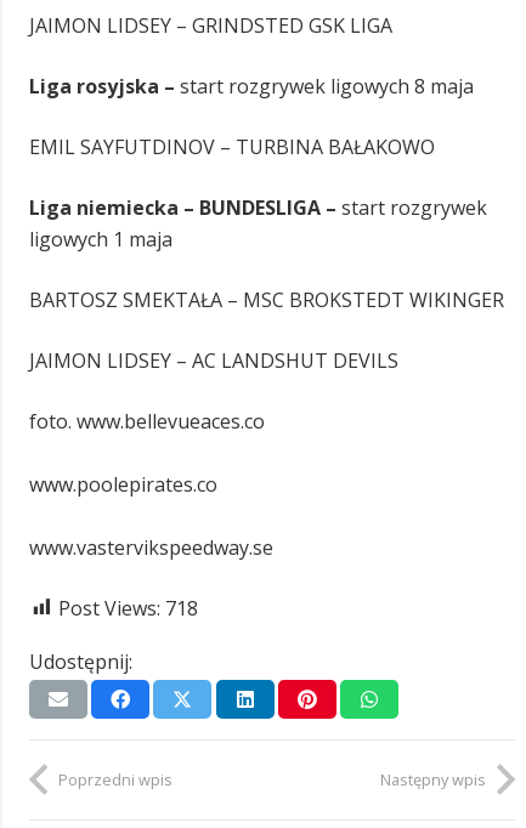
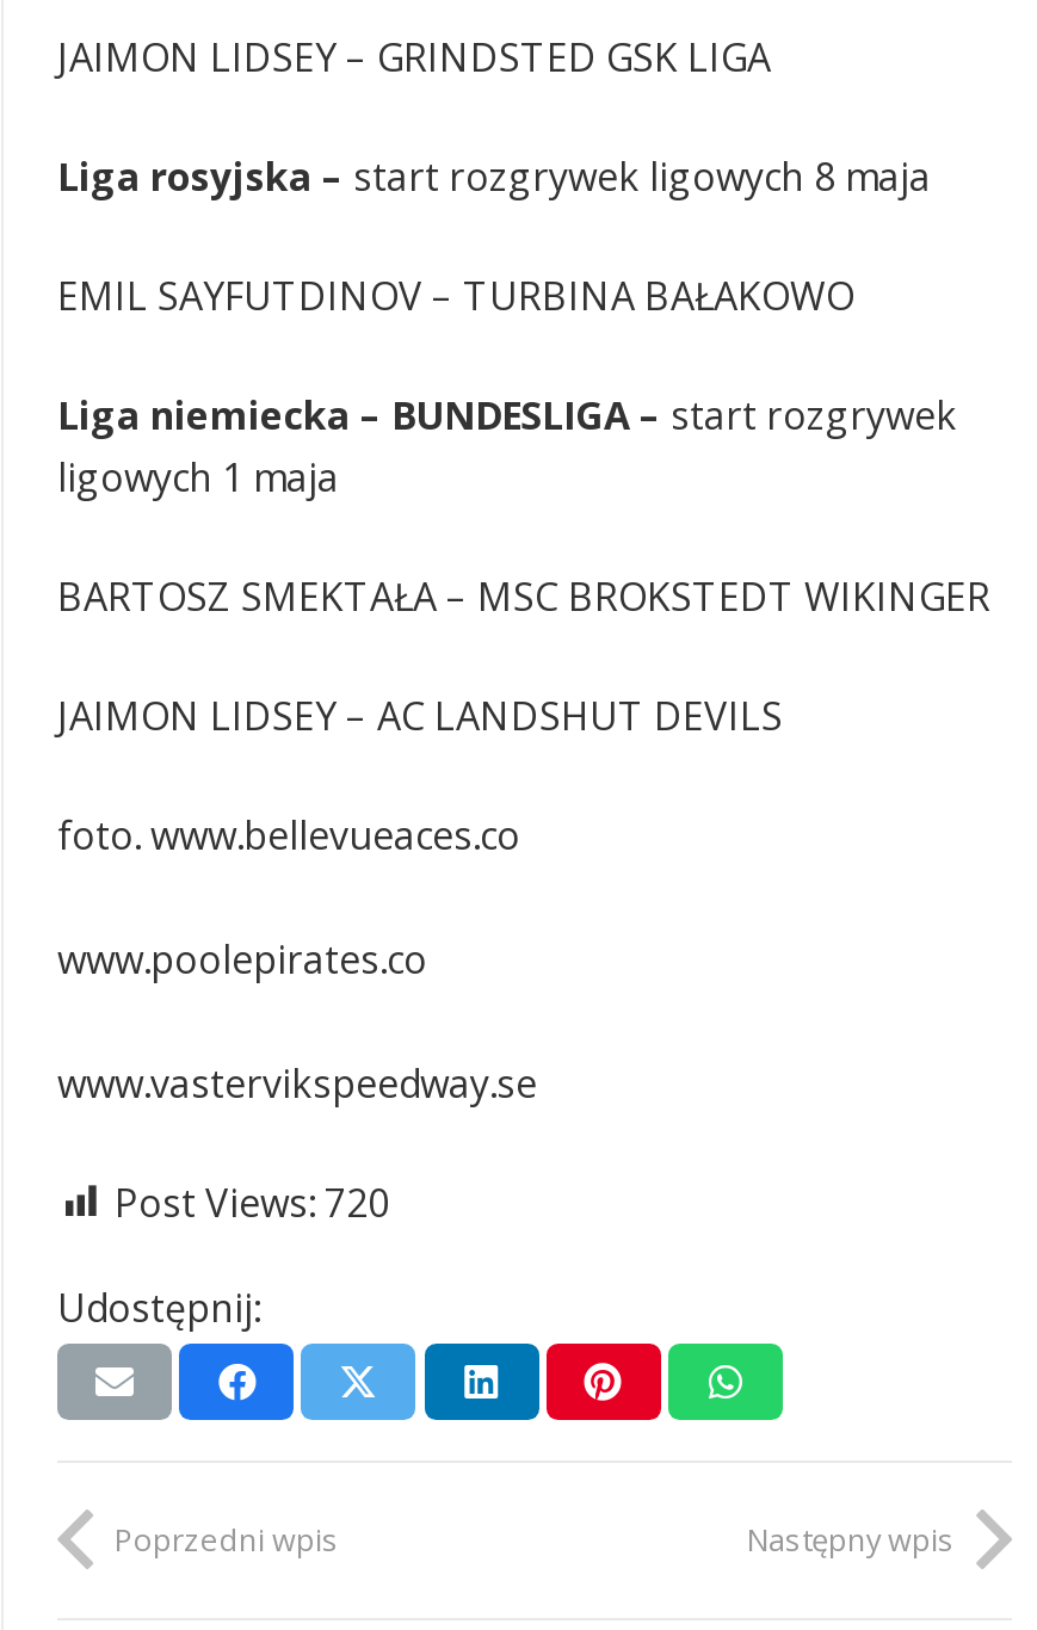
[58,594,198,621] Post Views: 718 -> [115,1175,389,1228] Post Views: 720

